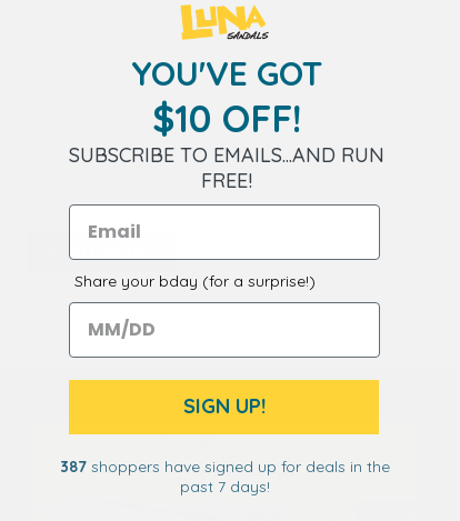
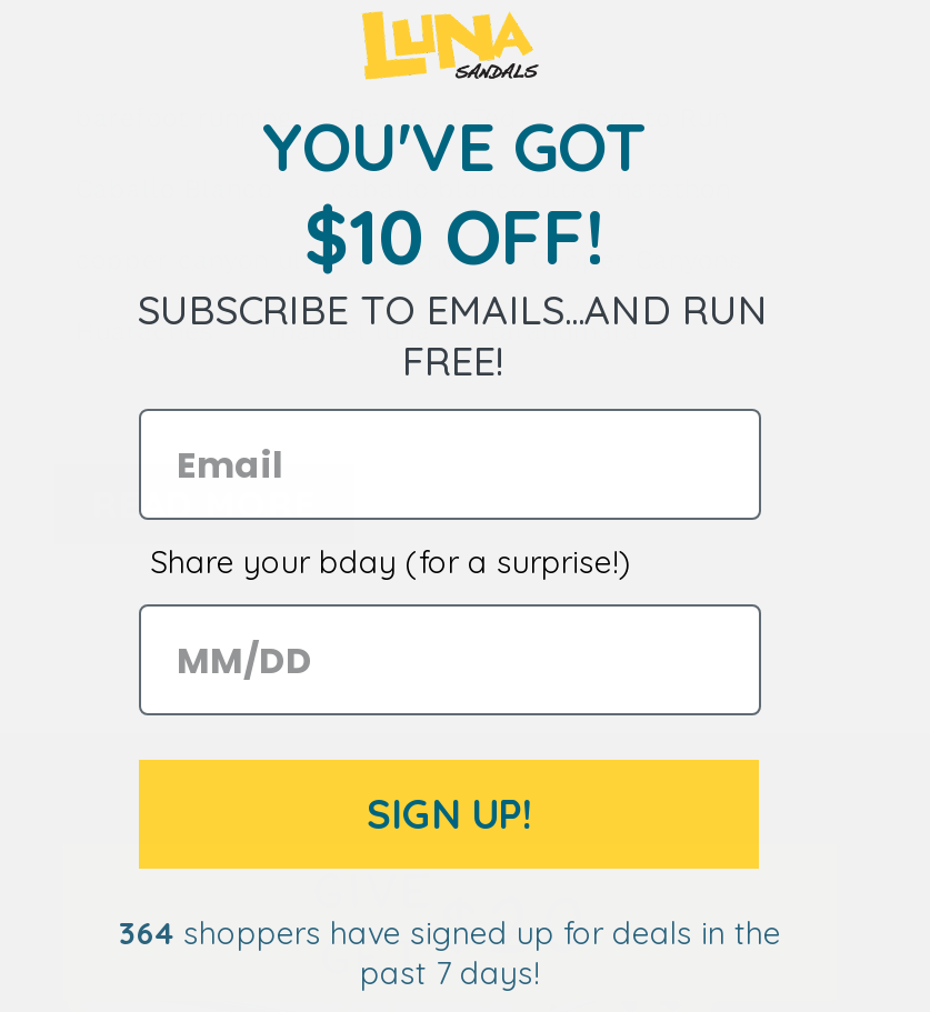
[59,456,389,476] 387 shoppers have signed up for deals in the -> [119,914,781,954] 364 shoppers have signed up for deals in the

